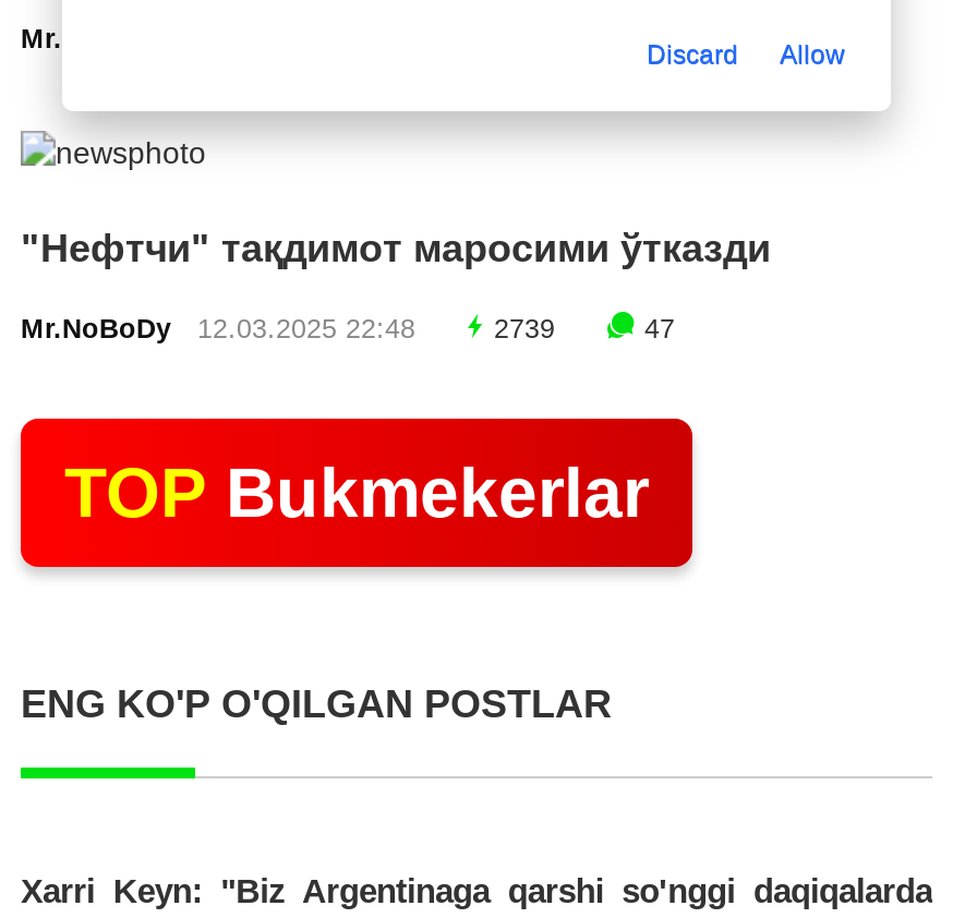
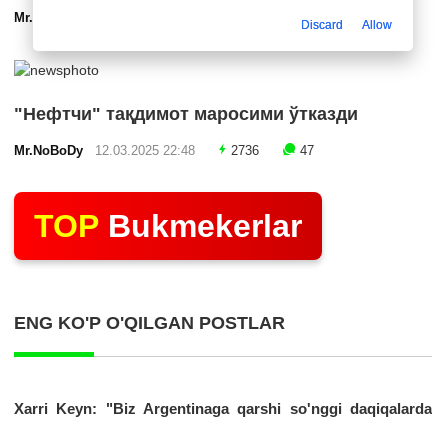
[494,313,555,343] 2739 -> [231,143,259,157] 2736

